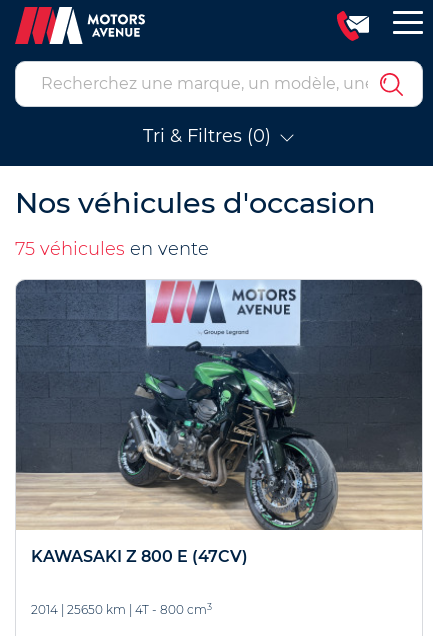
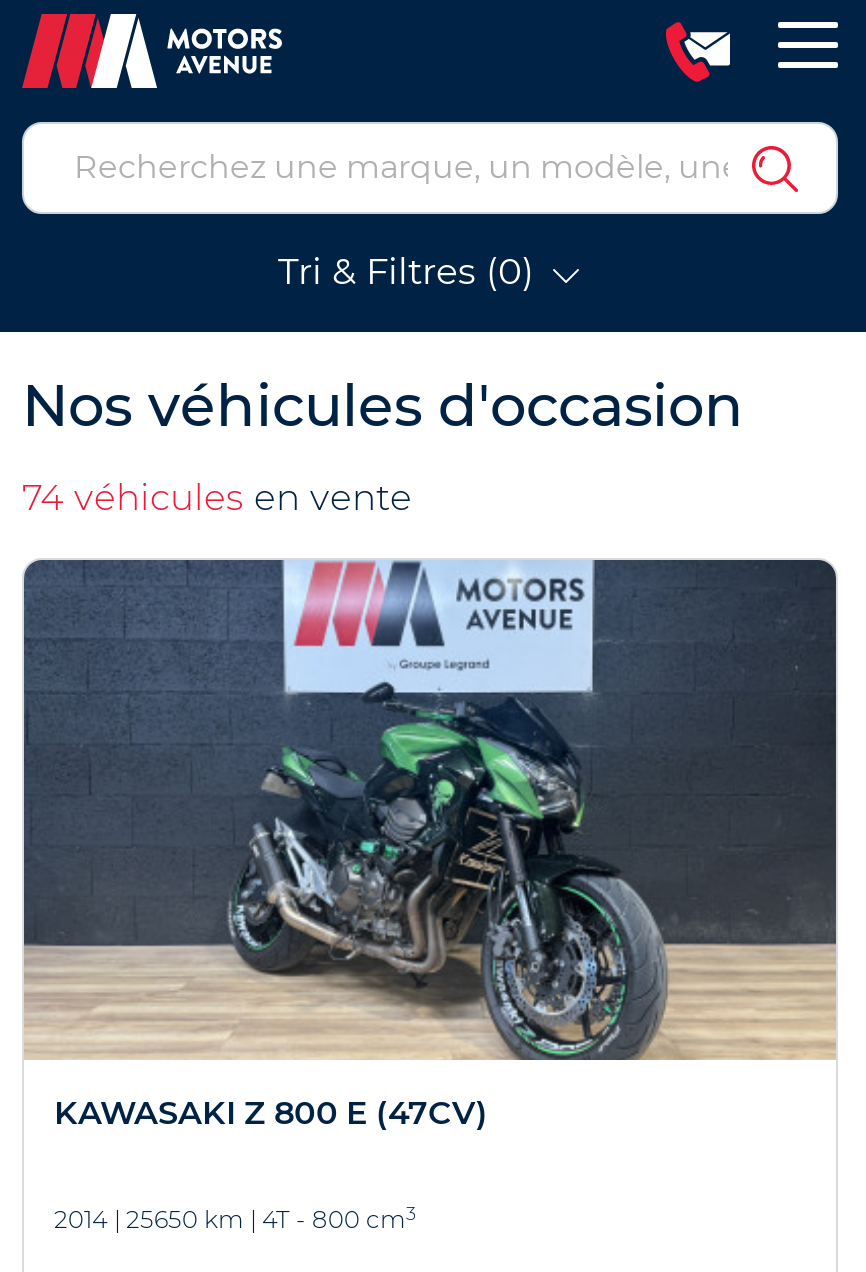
[15,238,209,260] 75 véhicules en vente -> [22,476,412,520] 74 véhicules en vente

